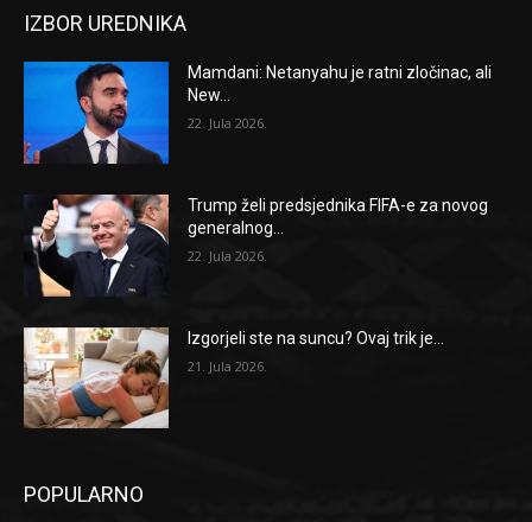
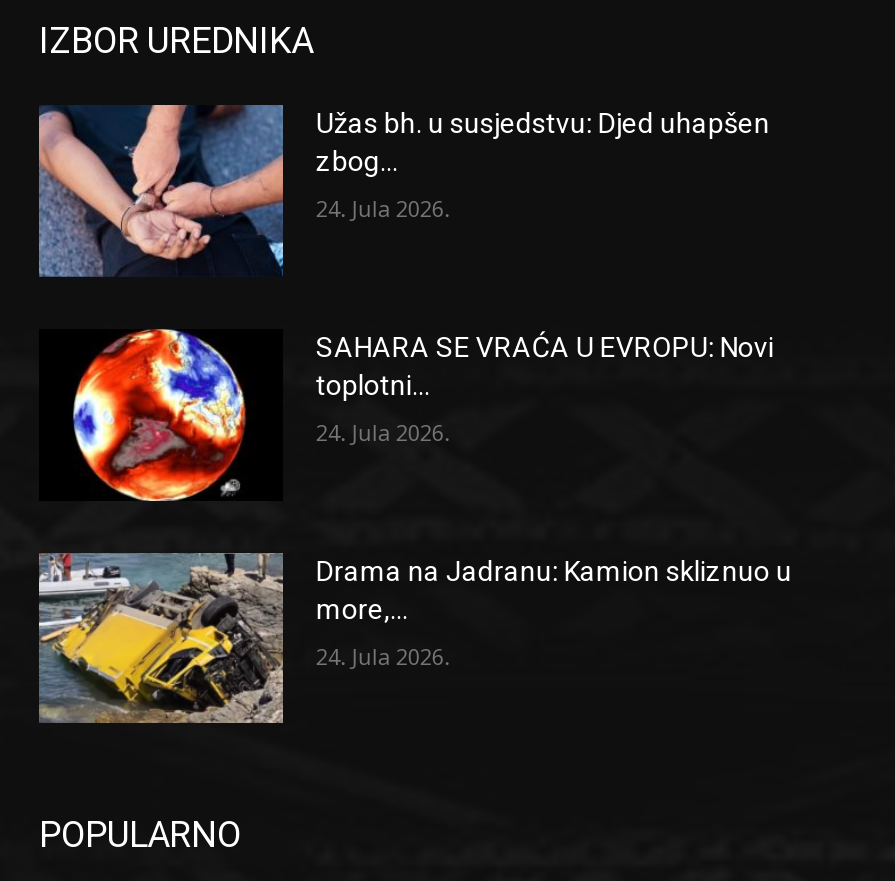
[23,61,492,165] [image] | Mamdani: Netanyahu je ratni zločinac, ali | New... -> [37,103,770,279] [image] | Užas bh. u susjedstvu: Djed uhapšen | zbog...
[188,114,268,132] 22. Jula 2026. -> [316,194,450,224] 24. Jula 2026.
[24,193,489,298] [image] | Trump želi predsjednika FIFA-e za novog | generalnog... -> [41,327,774,503] [image] | SAHARA SE VRAĆA U EVROPU: Novi | toplotni...
[188,247,268,265] 22. Jula 2026. -> [316,417,450,447] 24. Jula 2026.
[24,326,445,428] [image] | Izgorjeli ste na suncu? Ovaj trik je... -> [39,553,792,723] [image] | Drama na Jadranu: Kamion skliznuo u | more,...
[188,357,268,374] 21. Jula 2026. -> [316,640,450,670] 24. Jula 2026.

